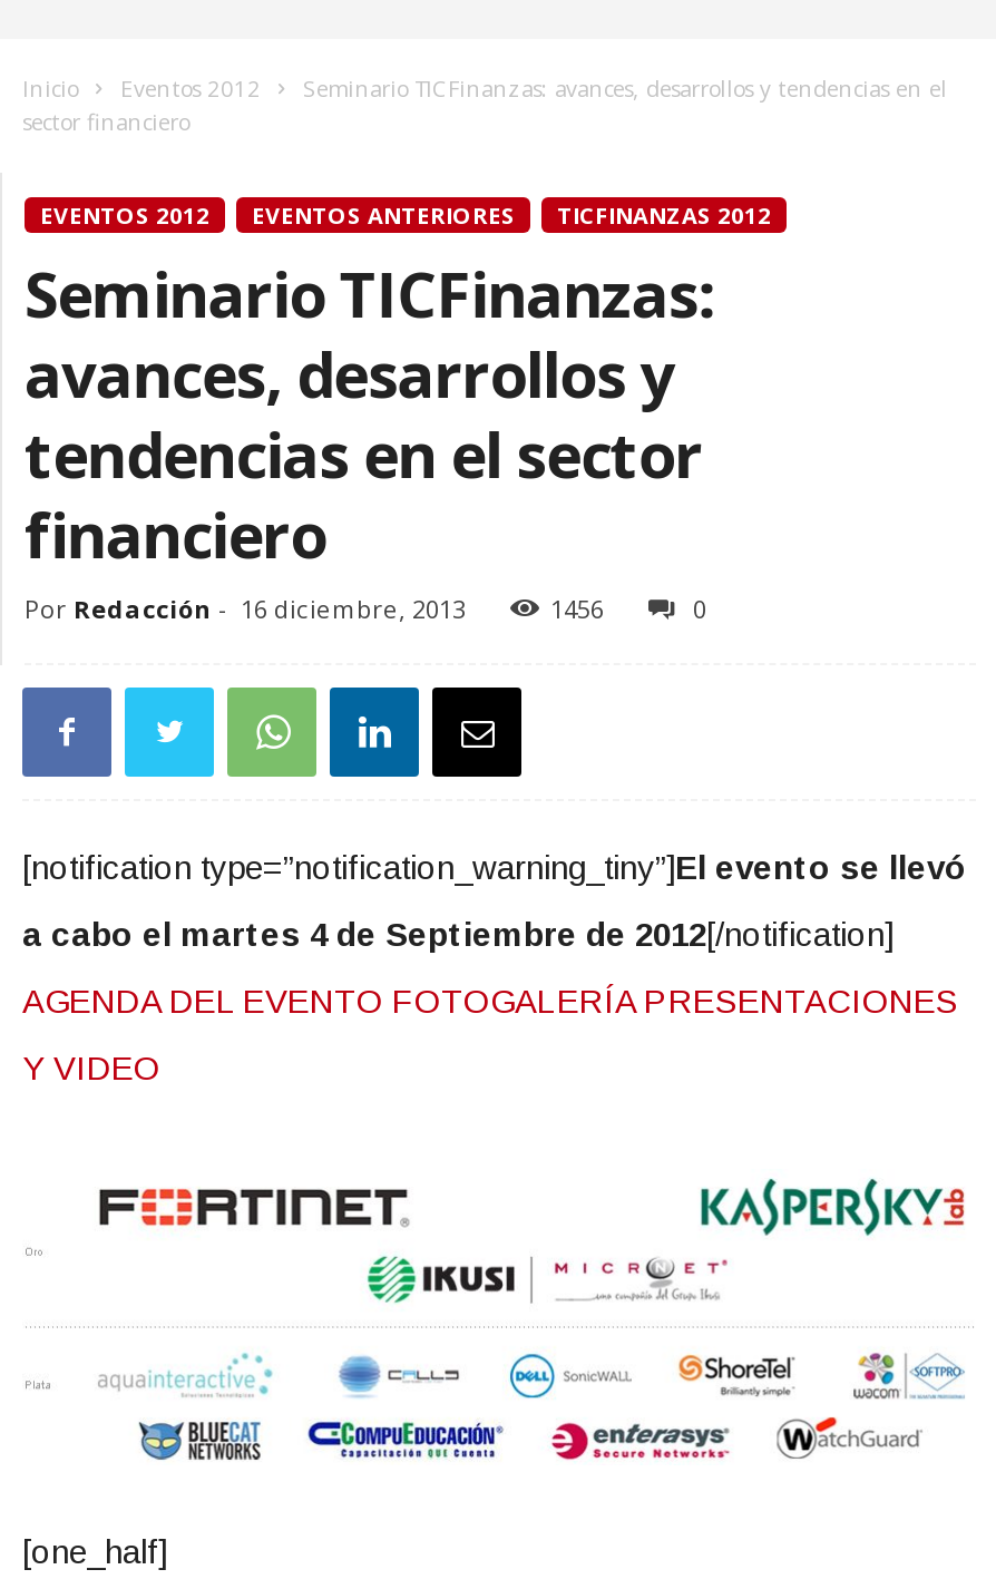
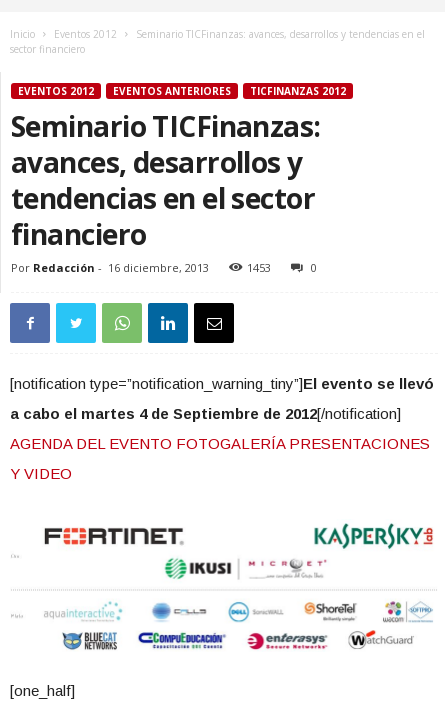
[550,592,604,625] 1456 -> [247,260,271,275] 1453

